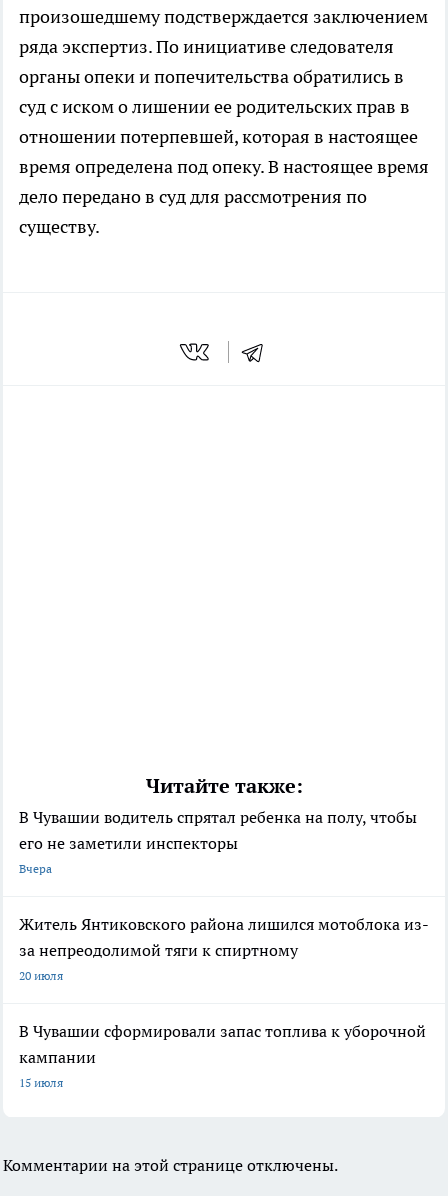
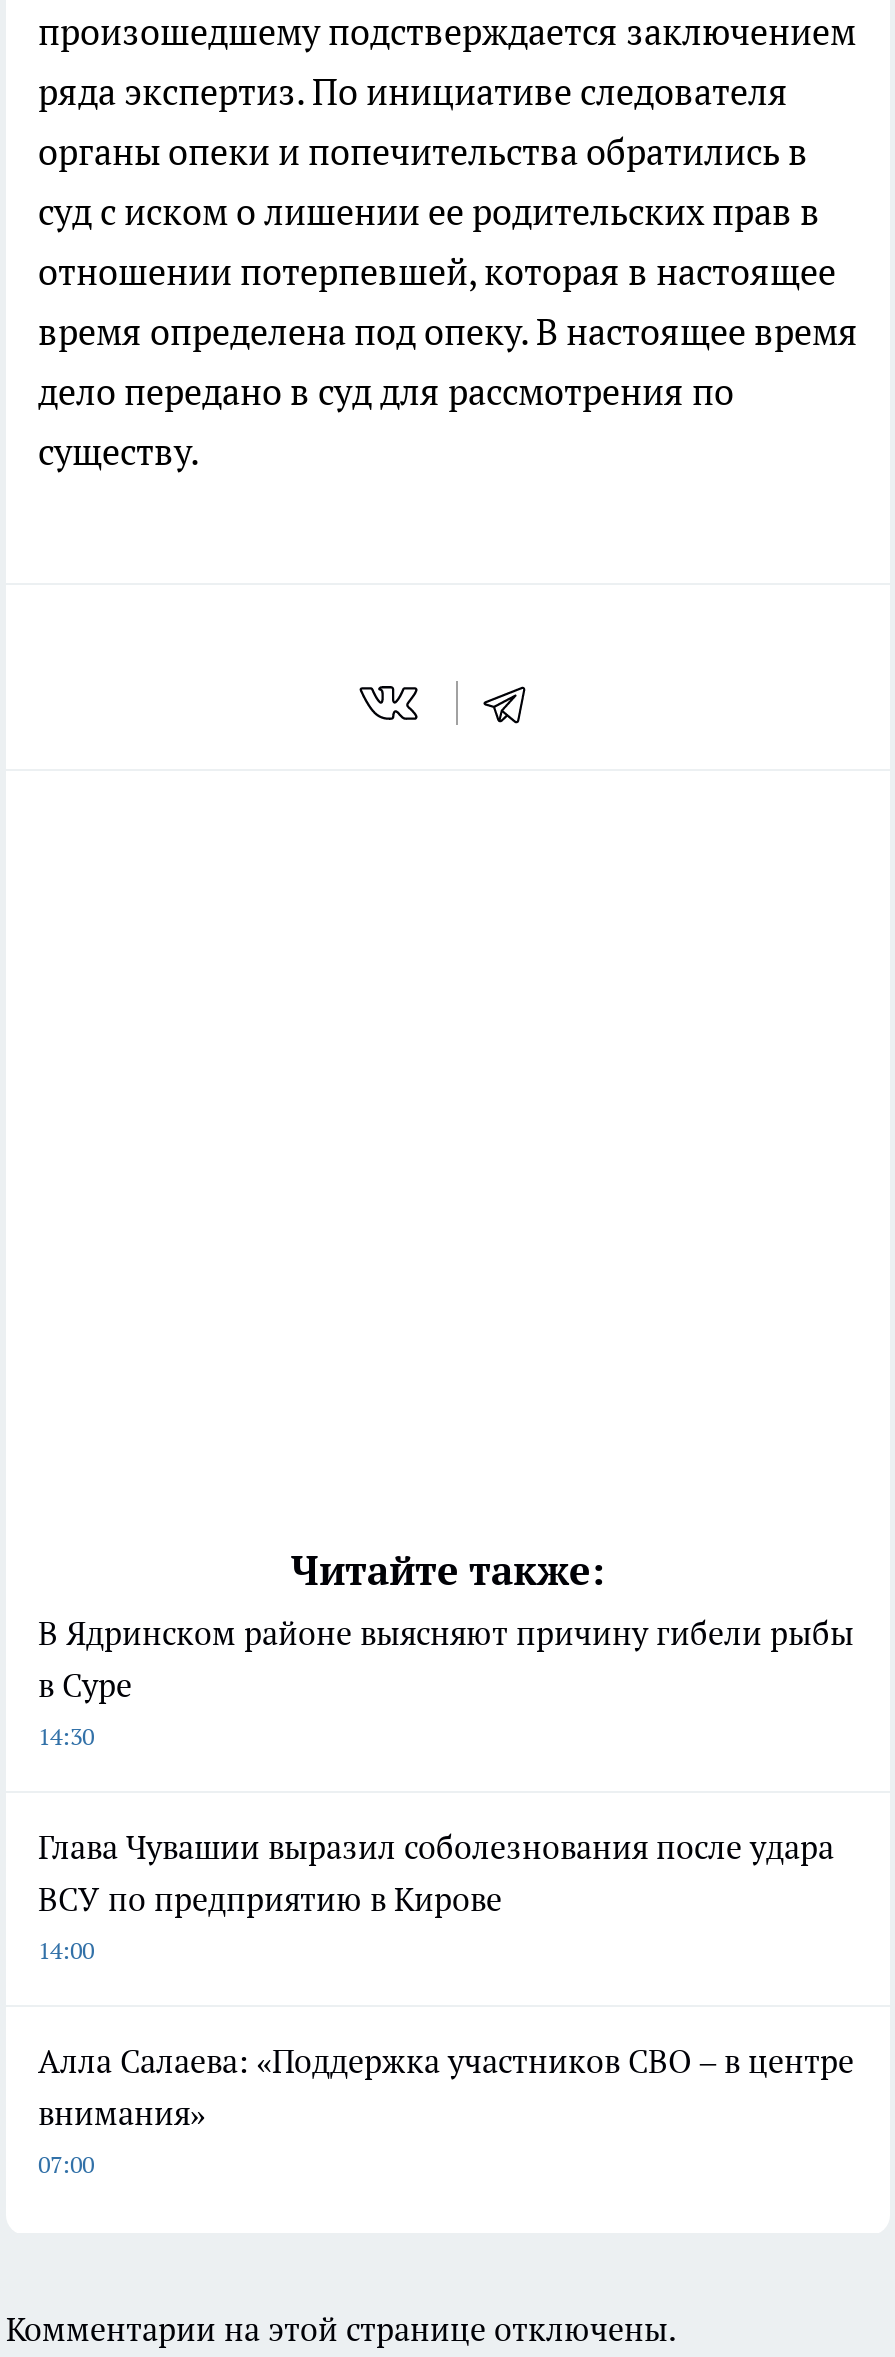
[19,807,417,876] В Чувашии водитель спрятал ребенка на полу, чтобы | его не заметили инспекторы | Вчера -> [38,1612,854,1750] В Ядринском районе выясняют причину гибели рыбы | в Суре | 14:30
[19,914,429,983] Житель Янтиковского района лишился мотоблока из- | за непреодолимой тяги к спиртному | 20 июля -> [38,1826,834,1964] Глава Чувашии выразил соболезнования после удара | ВСУ по предприятию в Кирове | 14:00
[19,1021,426,1090] В Чувашии сформировали запас топлива к уборочной | кампании | 15 июля -> [38,2040,854,2178] Алла Салаева: «Поддержка участников СВО – в центре | внимания» | 07:00

